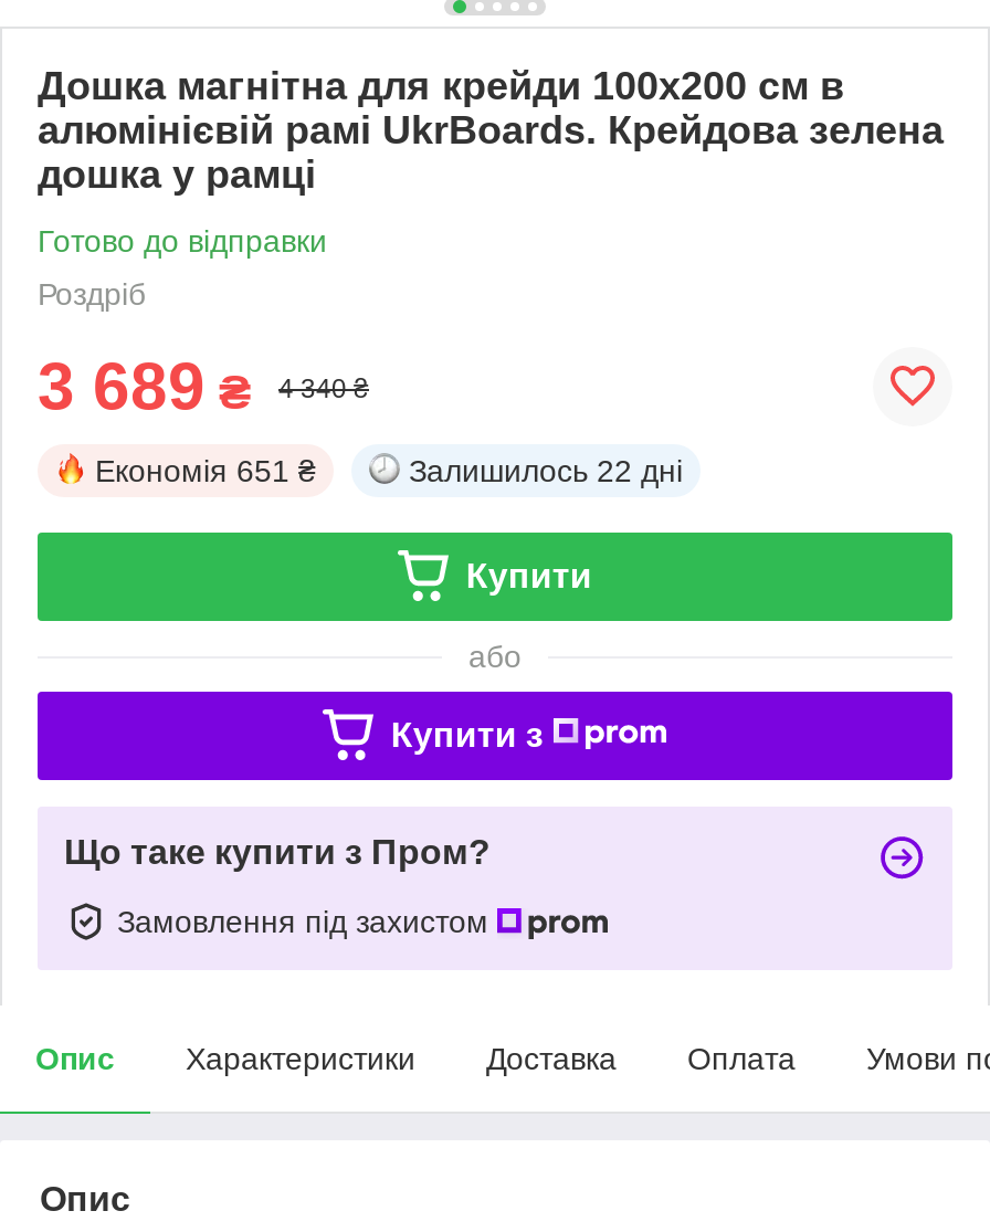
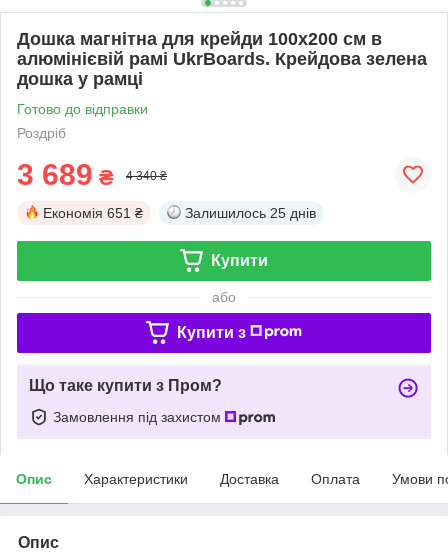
[409,453,683,488] Залишилось 22 дні -> [185,205,316,221] Залишилось 25 днів

